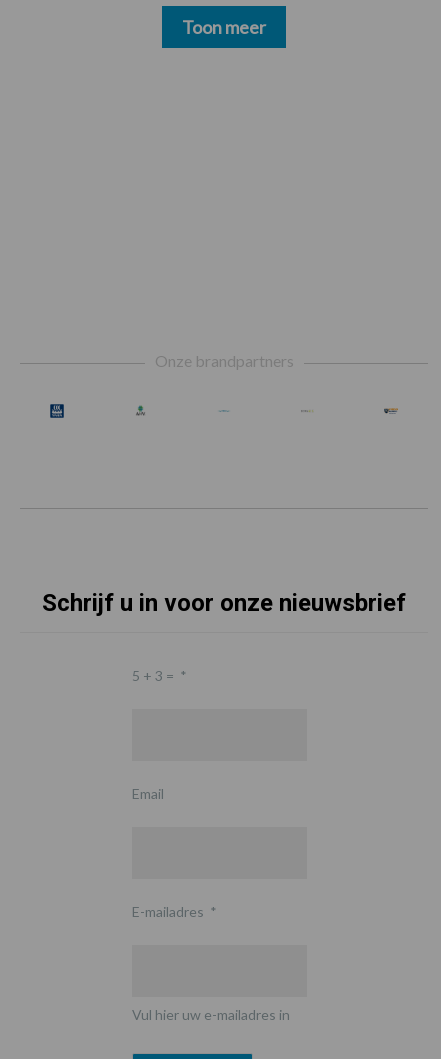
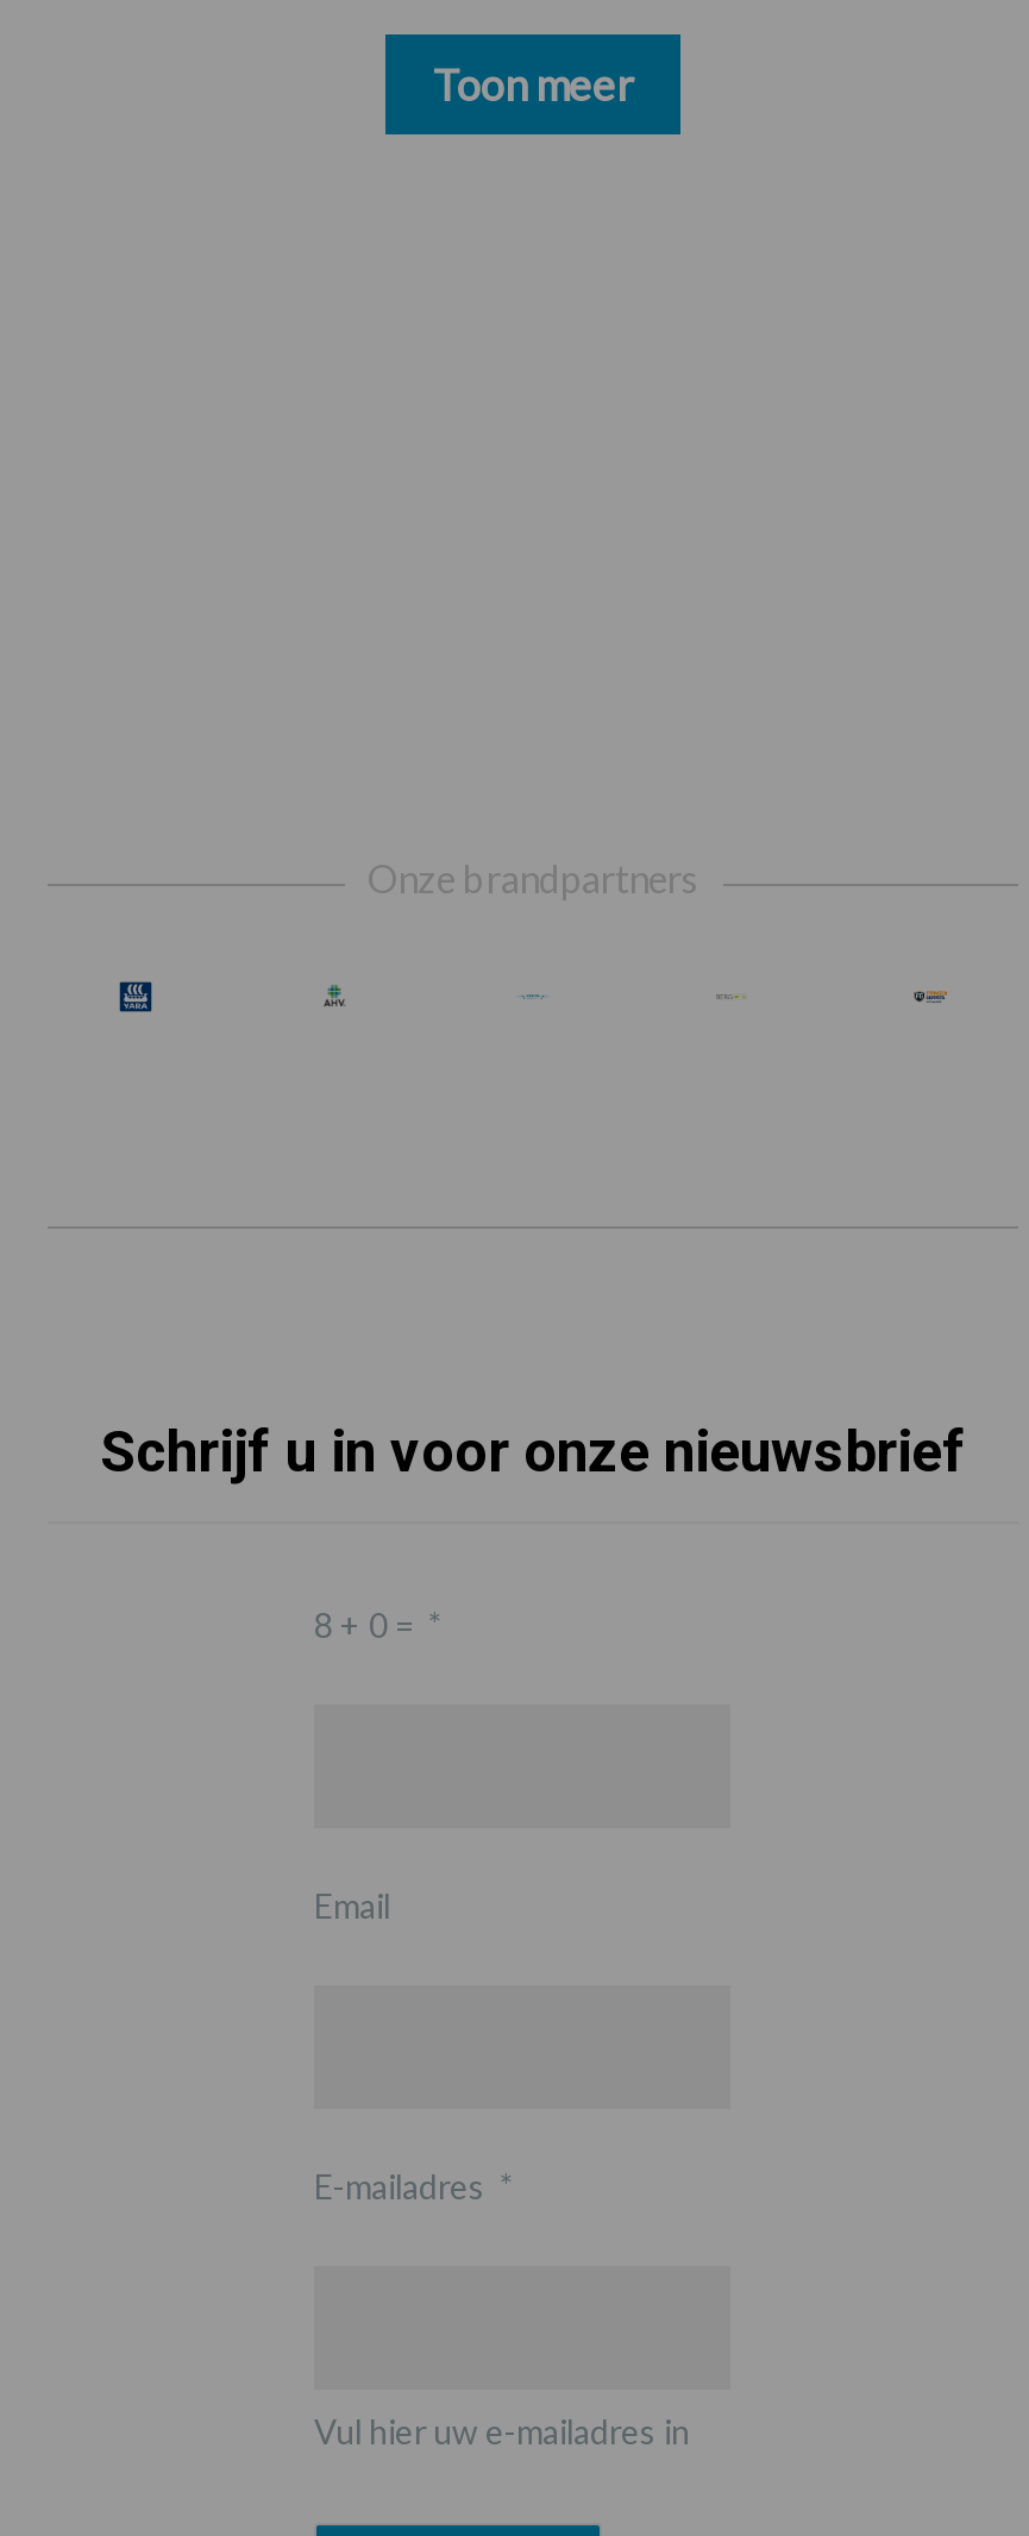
[132,667,187,684] 5 + 3 = * -> [314,1605,445,1646] 8 + 0 = *

